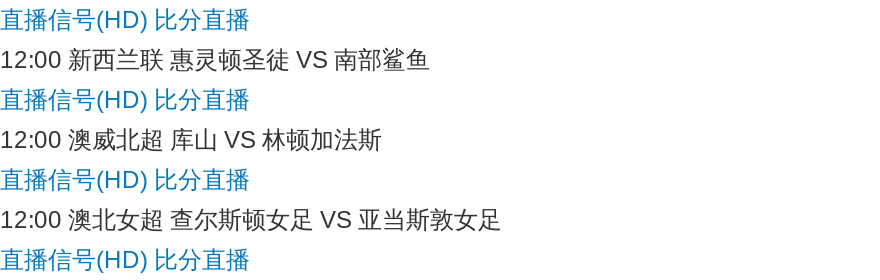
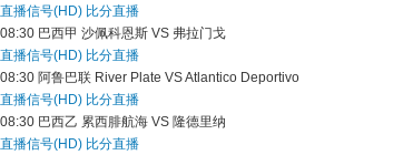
[0,46,430,74] 12:00 新西兰联惠灵顿圣徒 VS 南部鲨鱼 -> [0,25,226,41] 08:30 巴西甲沙佩科恩斯 VS 弗拉门戈
[0,126,382,154] 12:00 澳威北超库山 VS 林顿加法斯 -> [0,70,299,85] 08:30 阿鲁巴联River Plate VS Atlantico Deportivo
[0,206,502,234] 12:00 澳北女超查尔斯顿女足 VS 亚当斯敦女足 -> [0,114,226,130] 08:30 巴西乙累西腓航海 VS 隆德里纳

